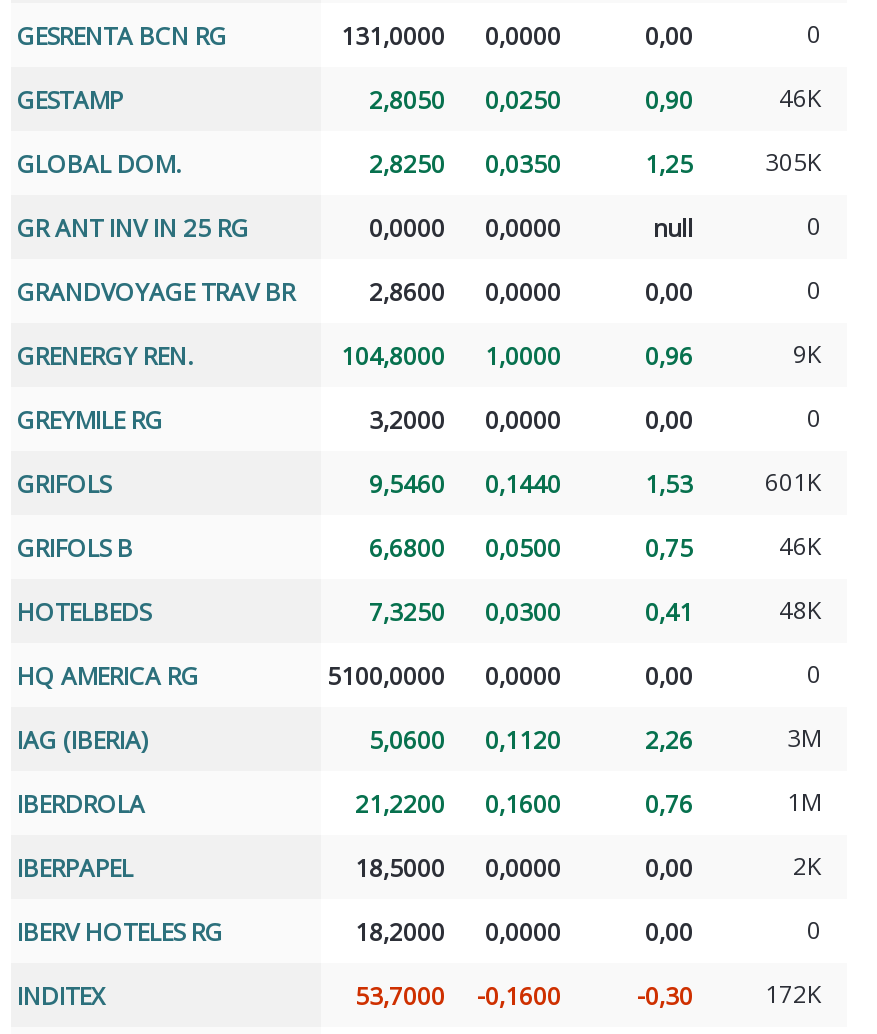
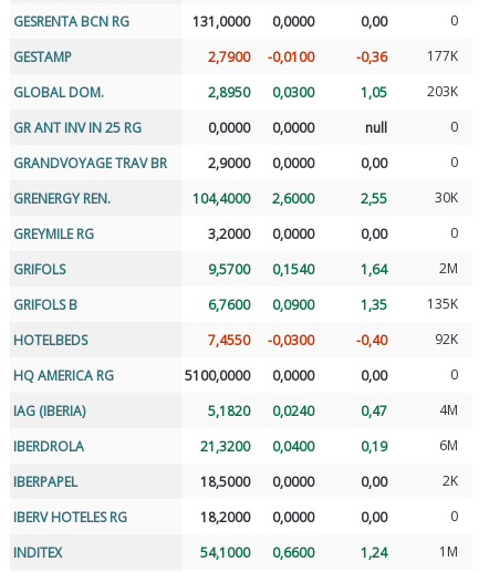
[369,81,821,116] 2,8050 | 0,0250 | 0,90 | 46K -> [208,47,458,66] 2,7900 | -0,0100 | -0,36 | 177K
[369,145,821,180] 2,8250 | 0,0350 | 1,25 | 305K -> [208,82,458,101] 2,8950 | 0,0300 | 1,05 | 203K
[369,274,561,308] 2,8600 0,0000 -> [208,153,314,172] 2,9000 0,0000
[341,337,821,372] 104,8000 | 1,0000 | 0,96 | 9K -> [193,188,458,208] 104,4000 | 2,6000 | 2,55 | 30K
[369,465,821,500] 9,5460 | 0,1440 | 1,53 | 601K -> [208,259,458,278] 9,5700 | 0,1540 | 1,64 | 2M
[369,529,821,564] 6,6800 | 0,0500 | 0,75 | 46K -> [208,294,458,314] 6,7600 | 0,0900 | 1,35 | 135K
[369,593,821,628] 7,3250 | 0,0300 | 0,41 | 48K -> [208,330,458,349] 7,4550 | -0,0300 | -0,40 | 92K
[369,721,821,756] 5,0600 | 0,1120 | 2,26 | 3M -> [208,401,458,420] 5,1820 | 0,0240 | 0,47 | 4M
[355,785,821,820] 21,2200 | 0,1600 | 0,76 | 1M -> [200,436,458,455] 21,3200 | 0,0400 | 0,19 | 6M
[355,977,821,1012] 53,7000 | -0,1600 | -0,30 | 172K -> [200,542,458,562] 54,1000 | 0,6600 | 1,24 | 1M

